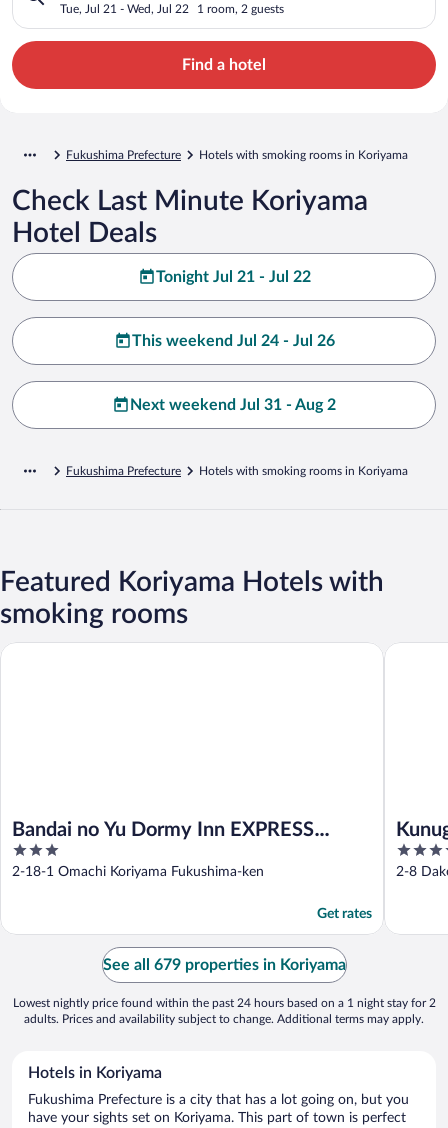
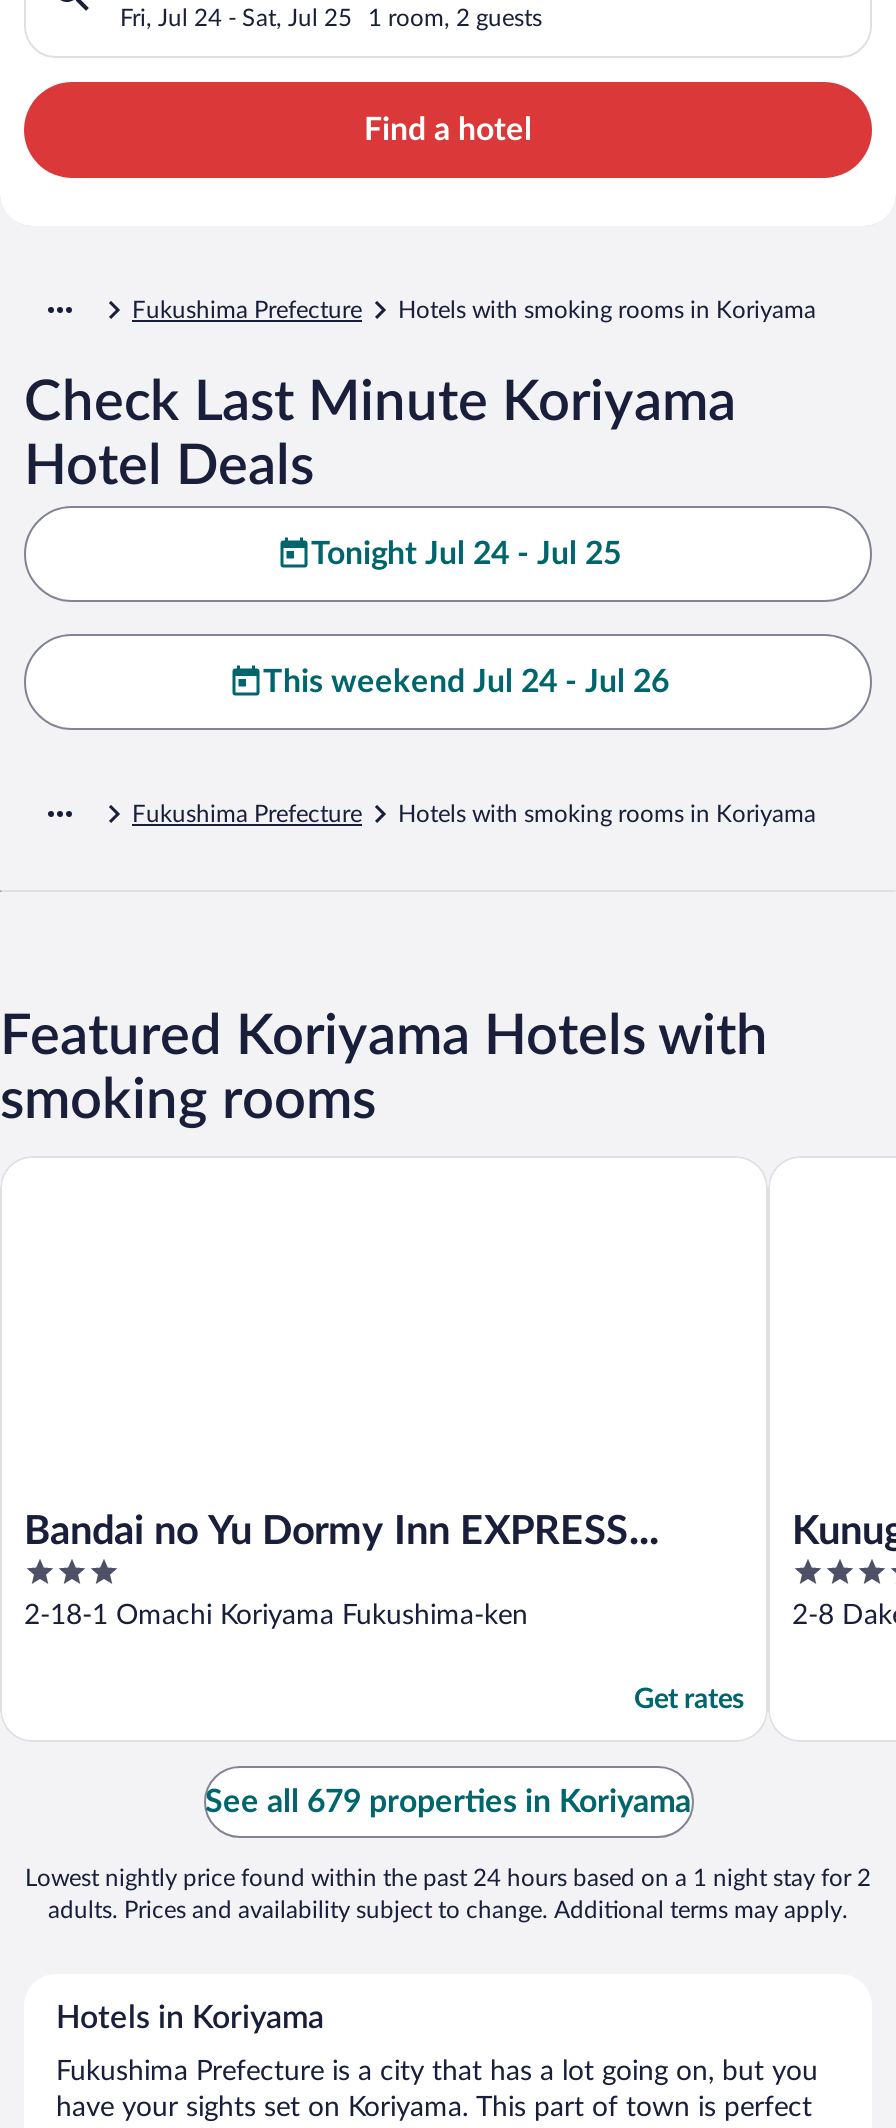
[60,3,189,15] Tue, Jul 21 - Wed, Jul 22 -> [120,5,352,29] Fri, Jul 24 - Sat, Jul 25
[155,269,310,285] Tonight Jul 21 - Jul 22 -> [311,537,621,569] Tonight Jul 24 - Jul 25
[130,397,336,413] Next weekend Jul 31 - Aug 2 -> none

